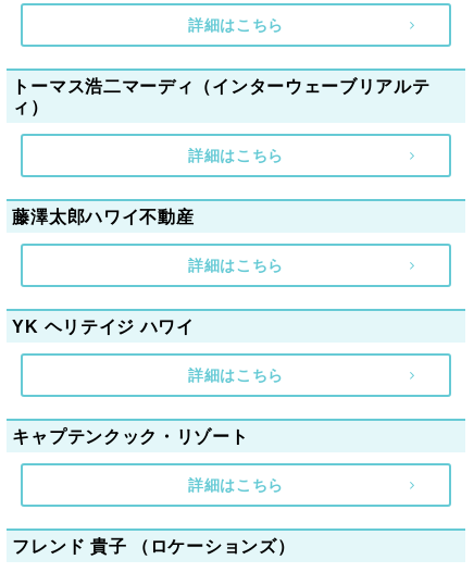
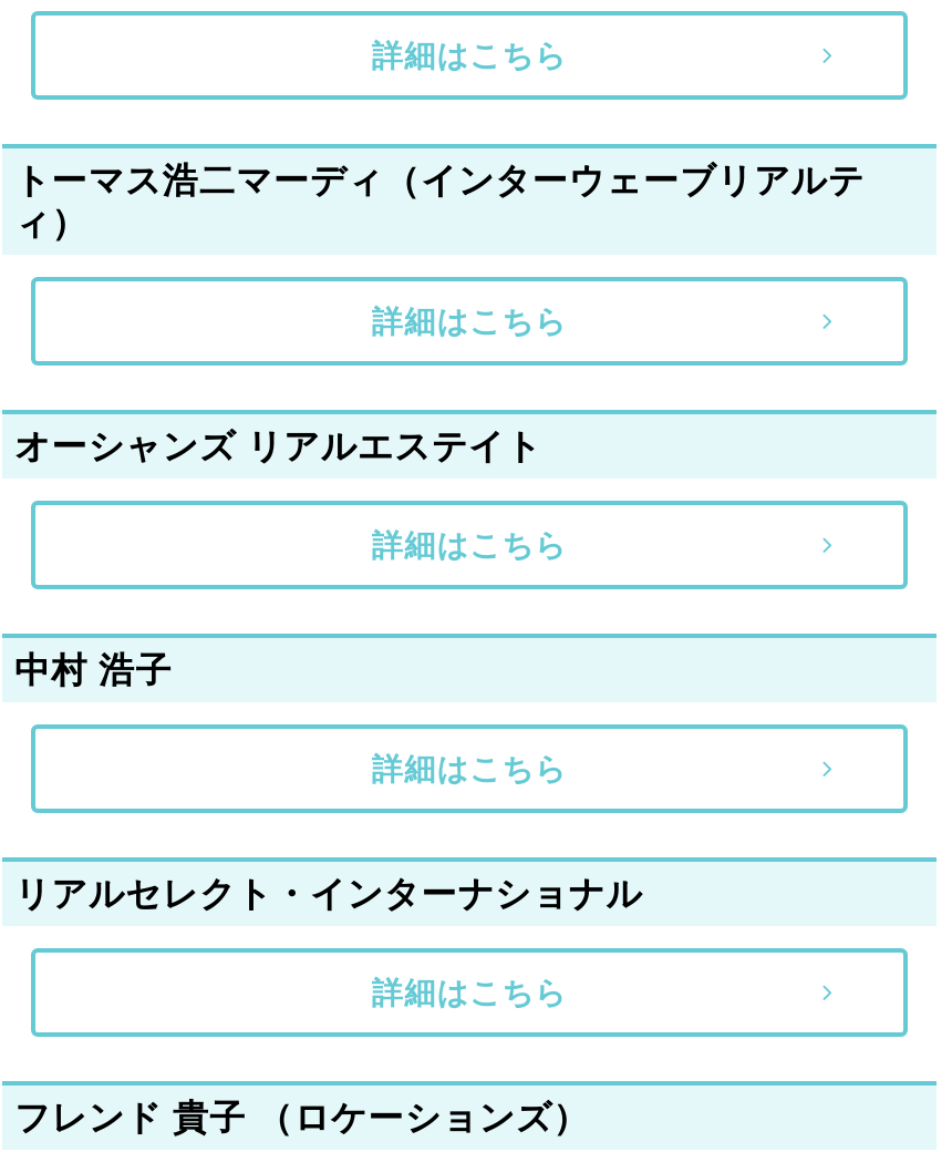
[12,208,194,227] 藤澤太郎ハワイ不動産 -> [14,428,542,466] オーシャンズ リアルエステイト
[12,318,194,336] YK ヘリテイジ ハワイ -> [14,652,172,690] 中村 浩子
[12,428,248,446] キャプテンクック・リゾート -> [14,876,643,914] リアルセレクト・インターナショナル

